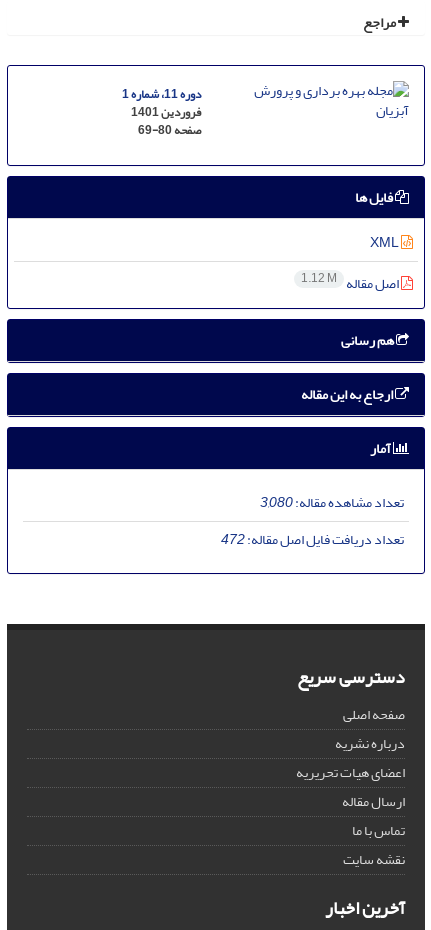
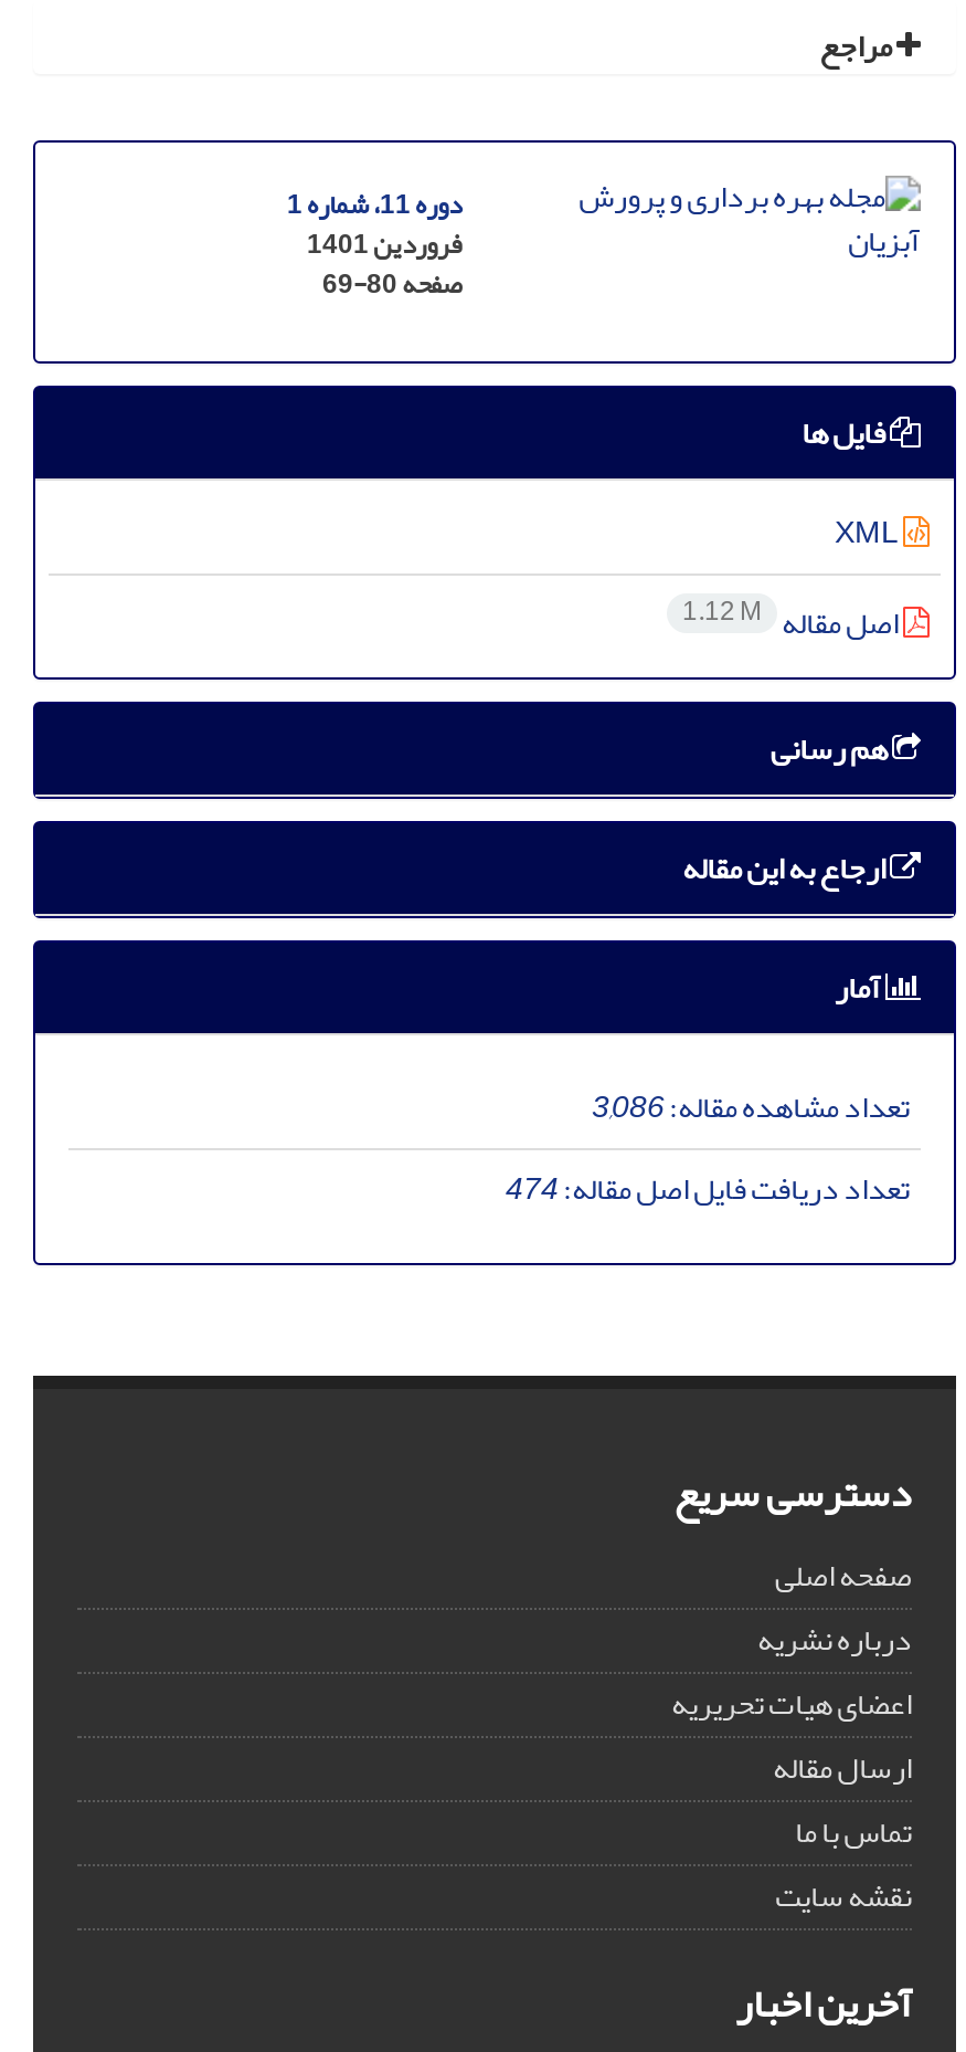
[260,489,404,516] تعداد مشاهده مقاله:3,080 -> [592,1077,910,1136] تعداد مشاهده مقاله:3,086
[221,526,404,553] تعداد دریافت فایل اصل مقاله:472 -> [506,1158,910,1218] تعداد دریافت فایل اصل مقاله:474

